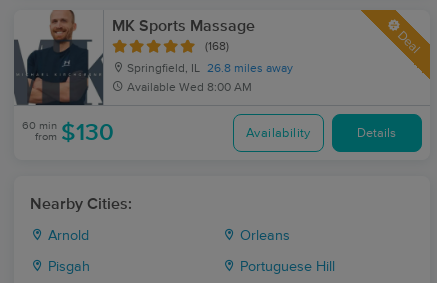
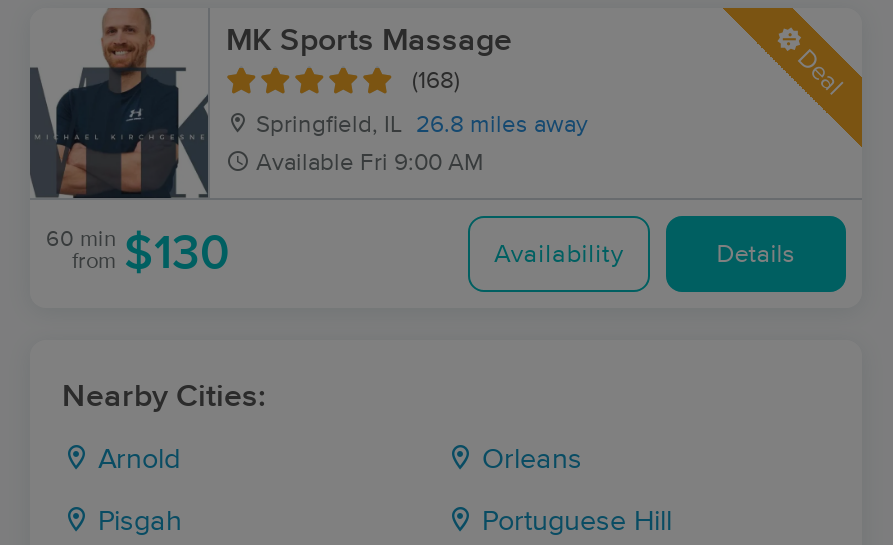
[127,82,252,94] Available Wed 8:00 AM -> [256,152,484,176] Available Fri 9:00 AM

